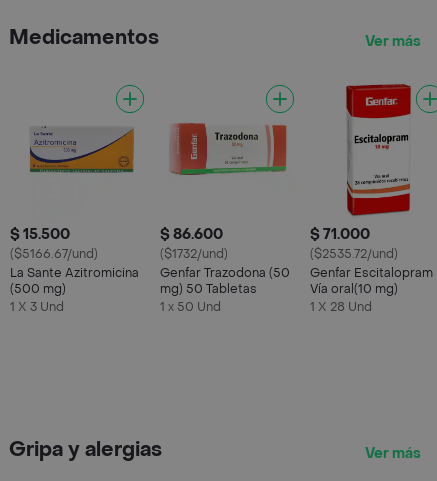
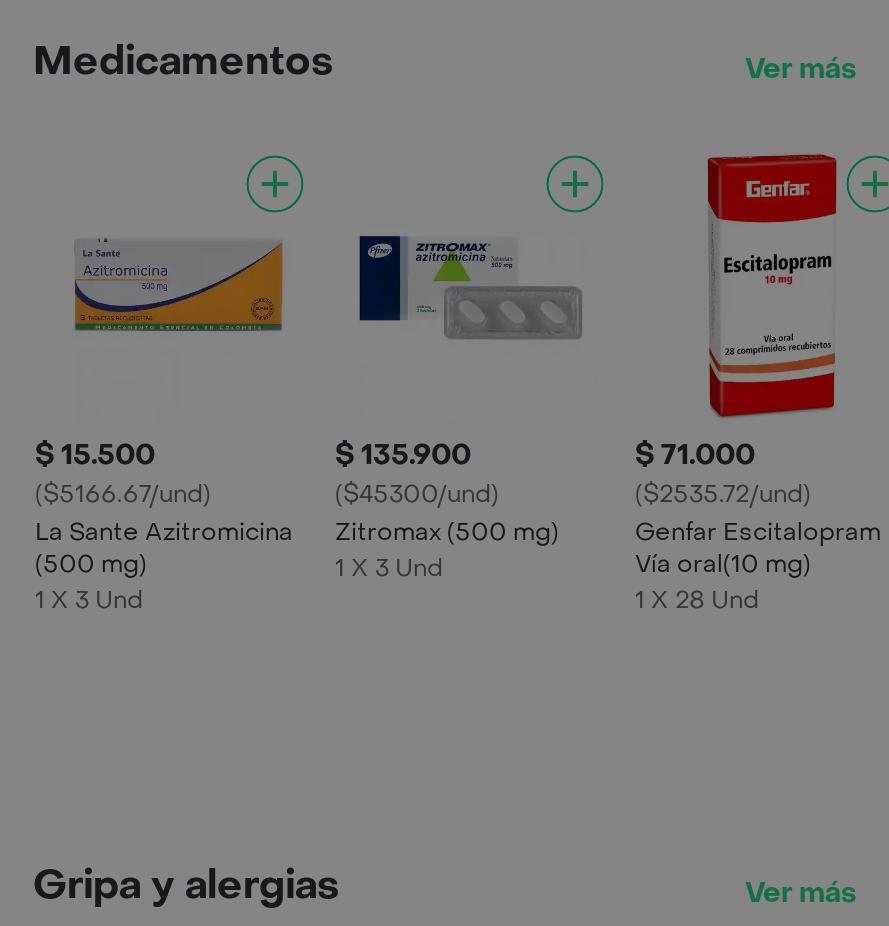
[170,122,288,176] [image] -> [357,232,589,340] [image]
[160,225,290,315] $ 86.600 | ($1732/und) | Genfar Trazodona (50 | mg) 50 Tabletas | 1 x 50 Und -> [335,436,559,584] $ 135.900 | ($45300/und) | Zitromax (500 mg) | 1 X 3 Und

